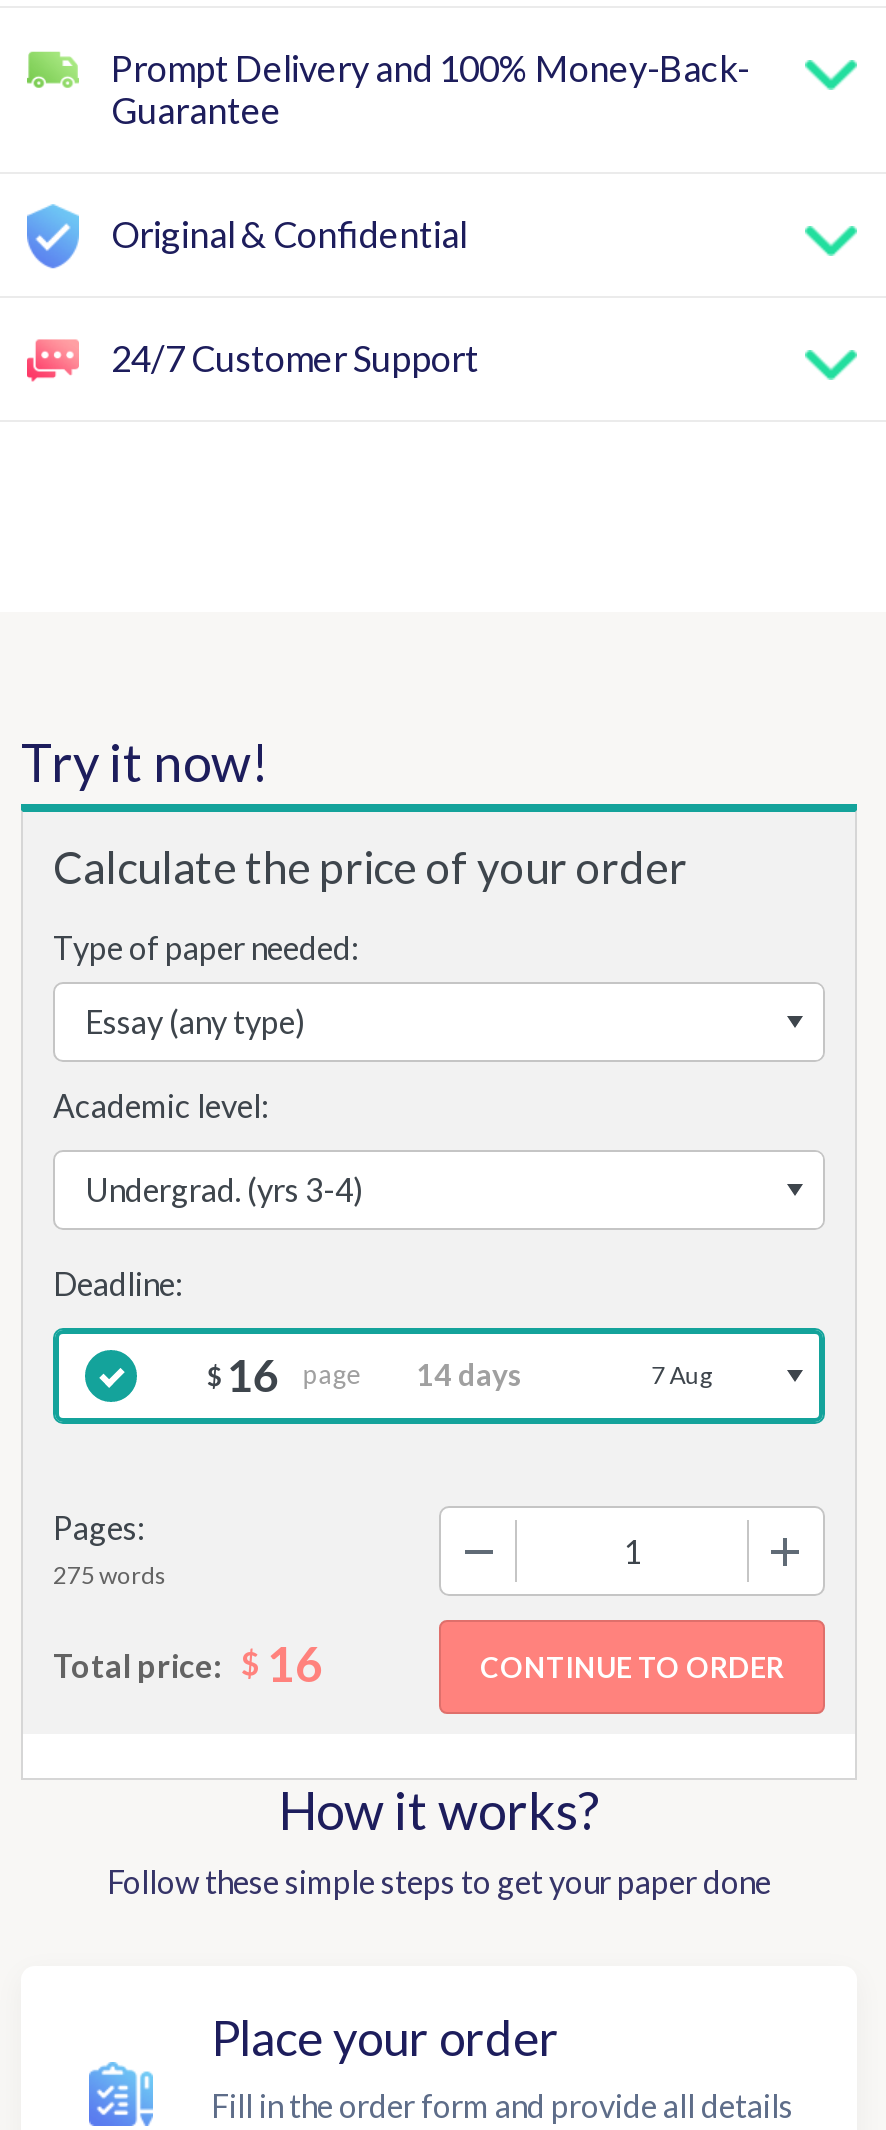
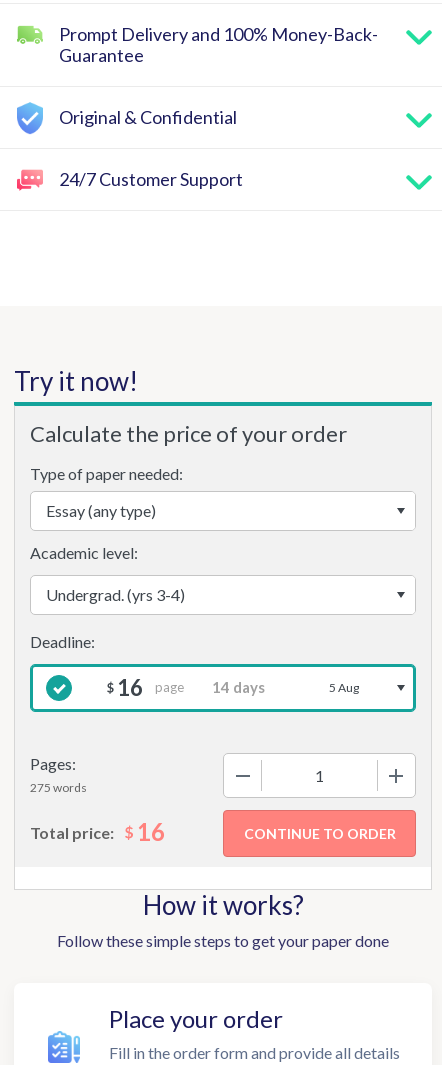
[651,1360,711,1390] 7 Aug -> [329,680,359,695] 5 Aug

